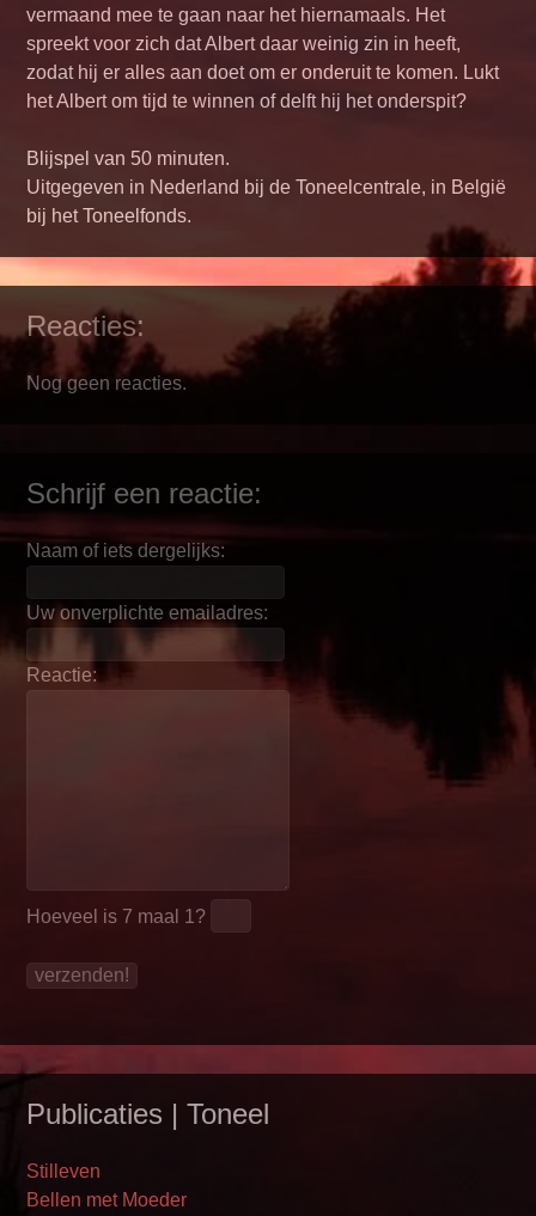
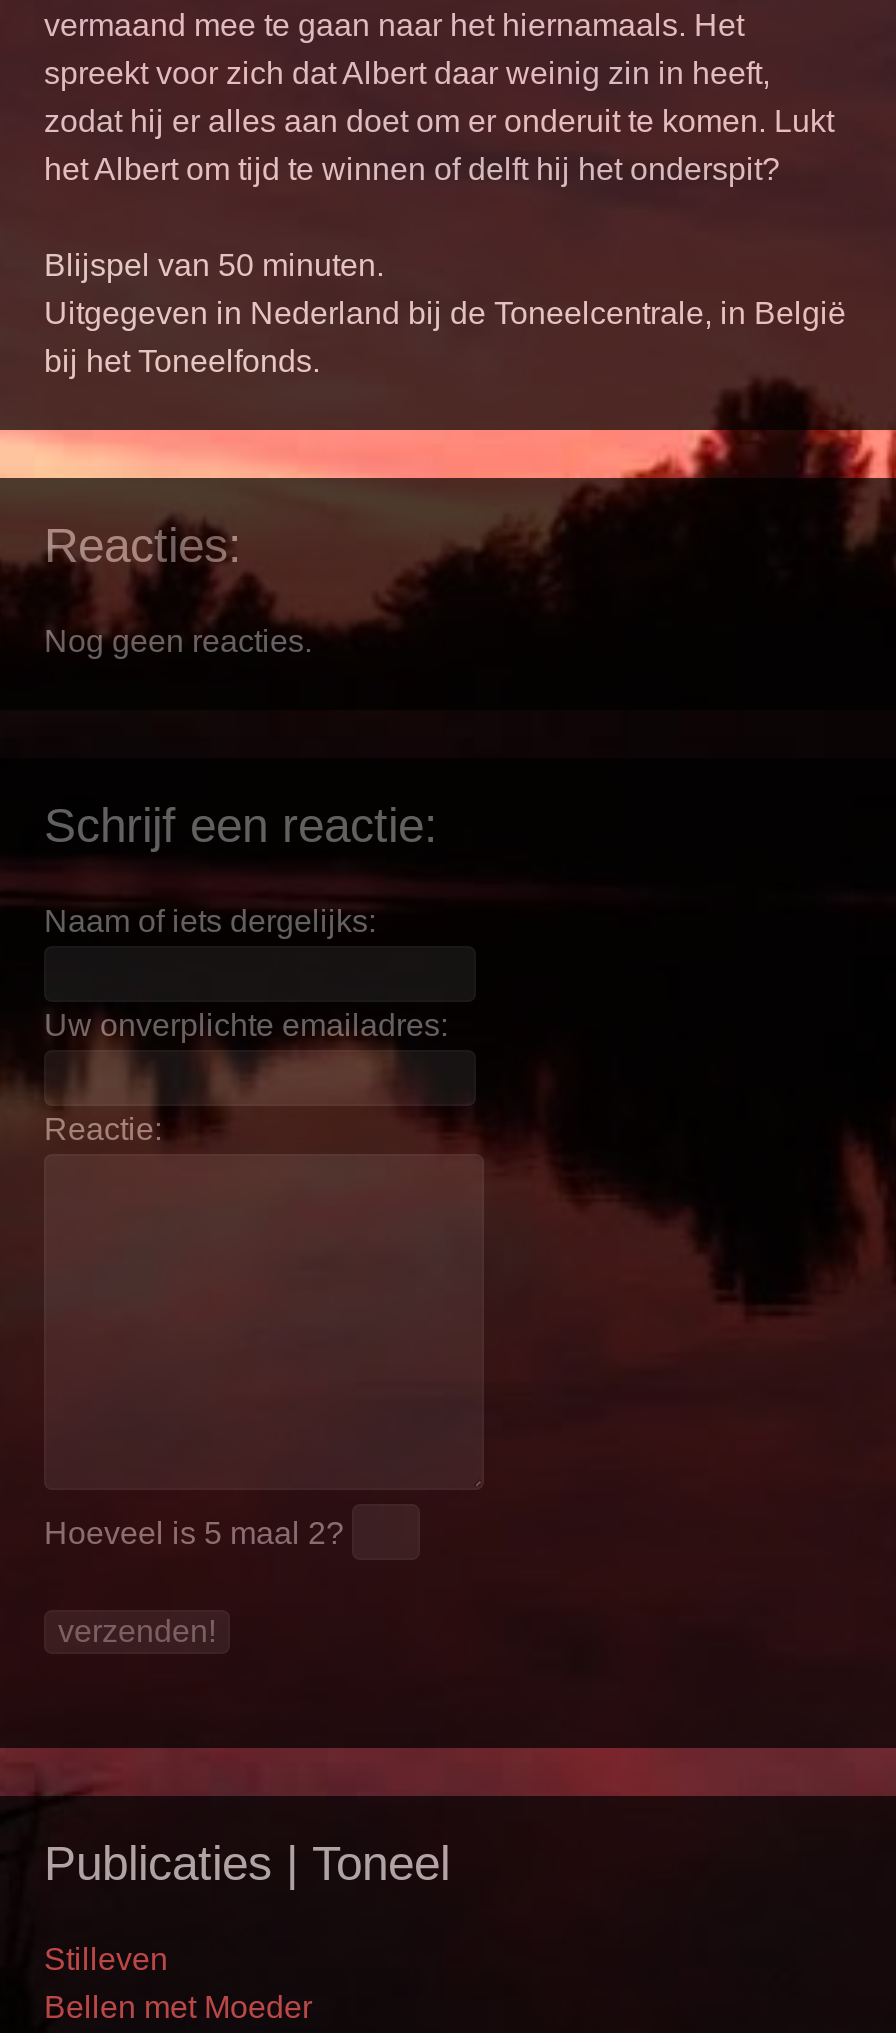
[26,906,211,927] Hoeveel is 7 maal 1? -> [44,1516,352,1550] Hoeveel is 5 maal 2?

